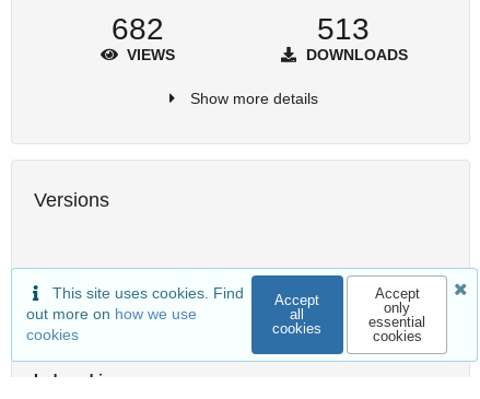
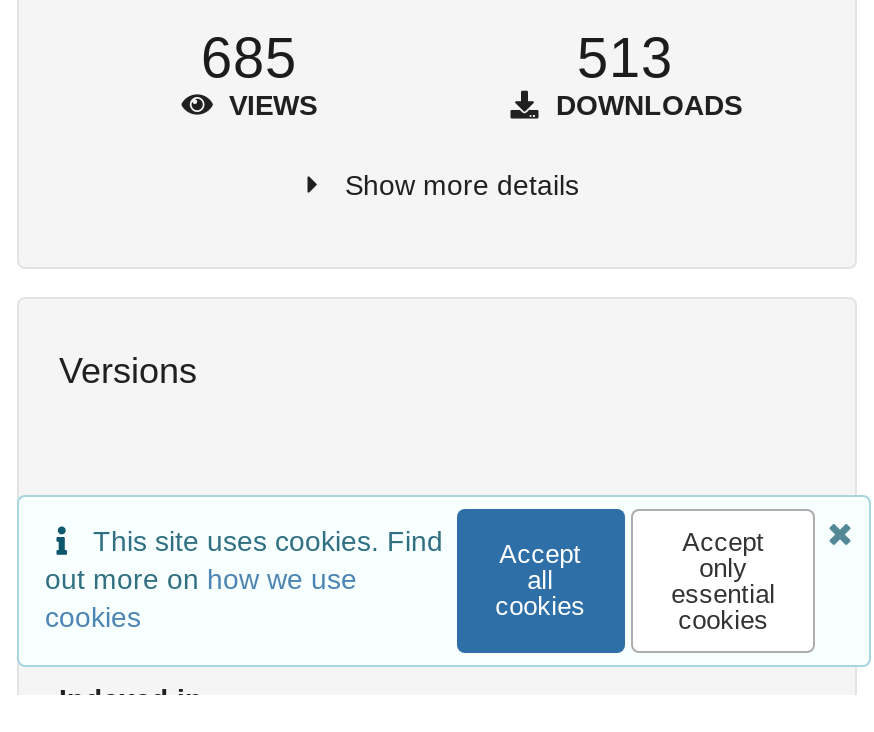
[112,12,164,46] 682 -> [201,27,297,89] 685

